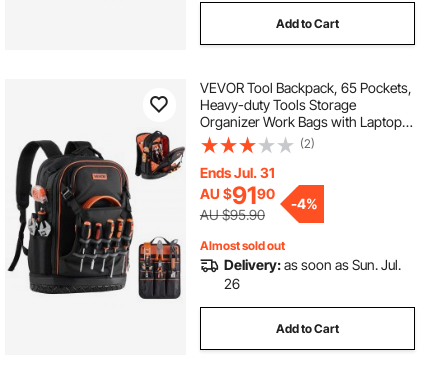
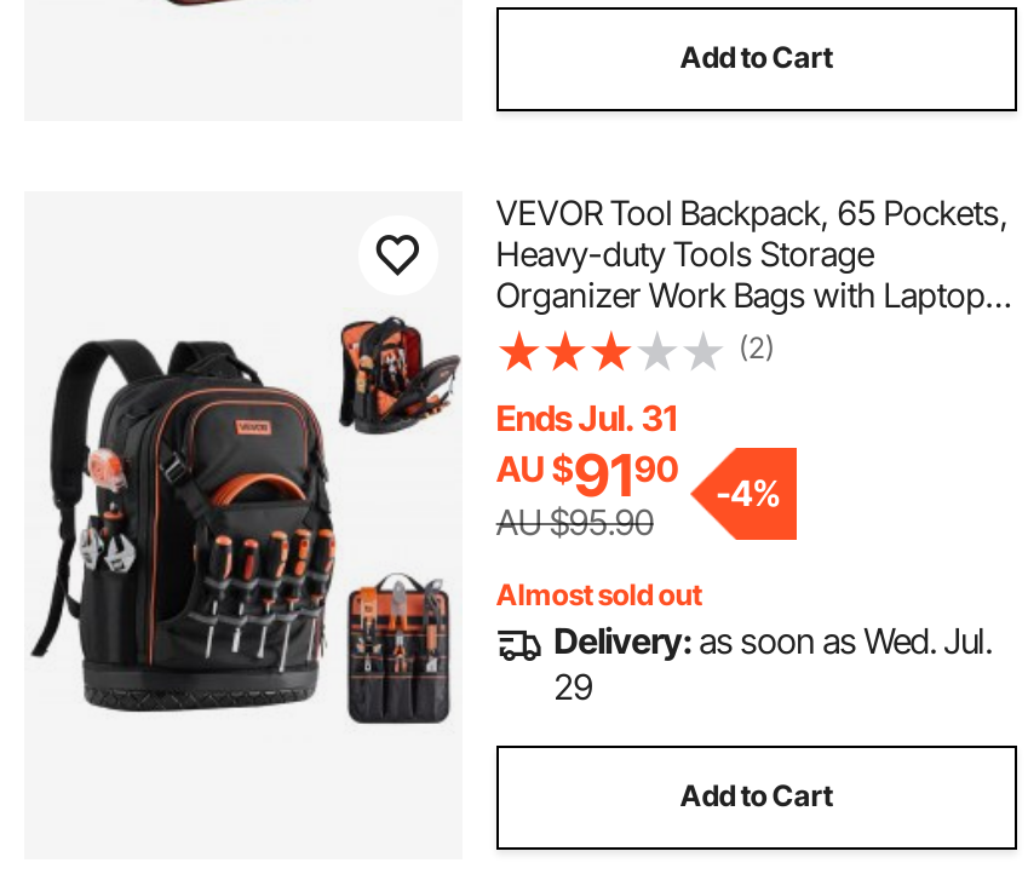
[224,256,401,273] Delivery: as soon as Sun. Jul. -> [554,620,992,661] Delivery: as soon as Wed. Jul.
[224,275,240,292] 26 -> [554,666,593,707] 29

